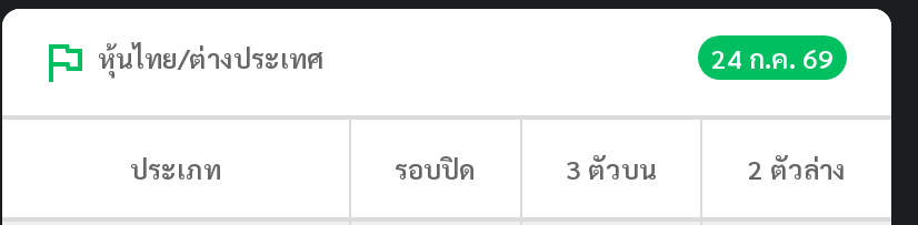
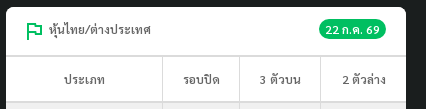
[711,39,834,75] 24 ก.ค. 69 -> [325,21,380,37] 22 ก.ค. 69

